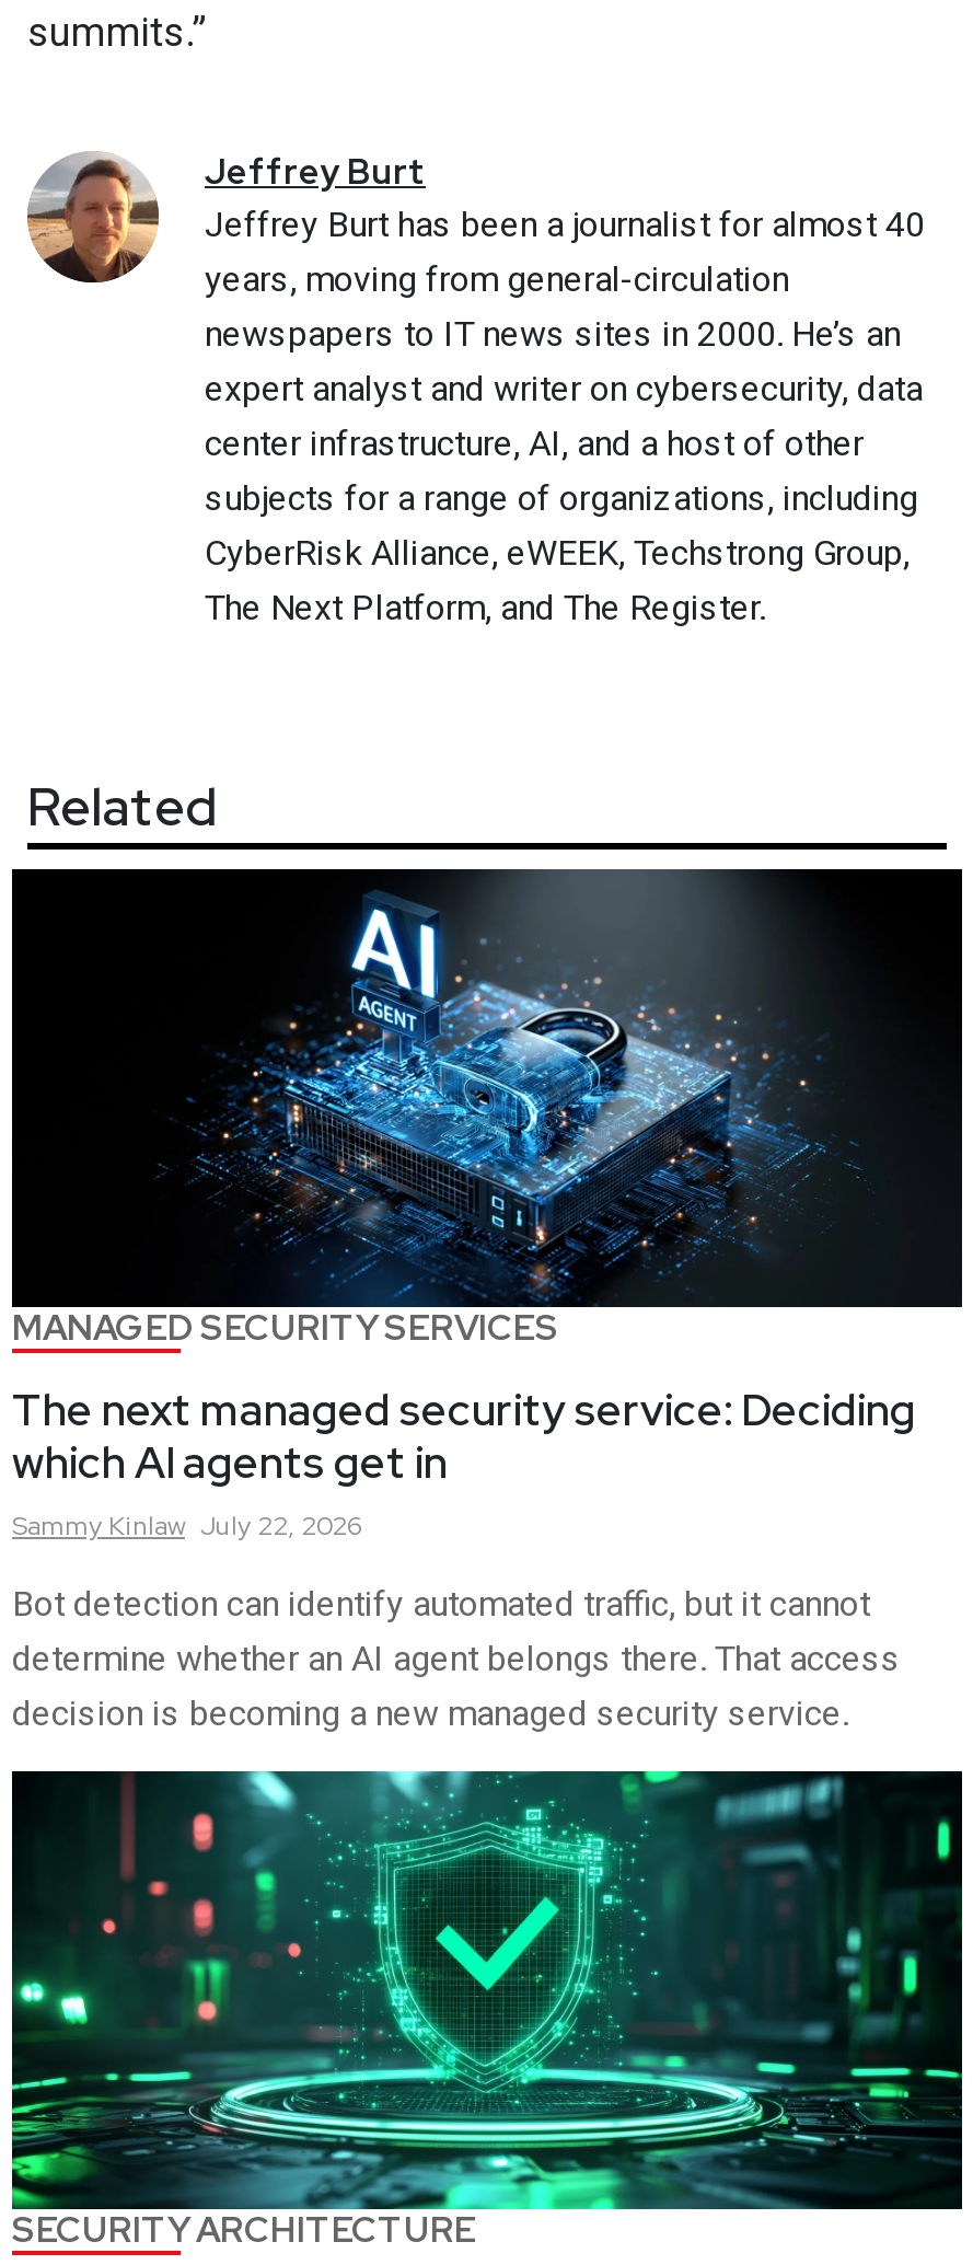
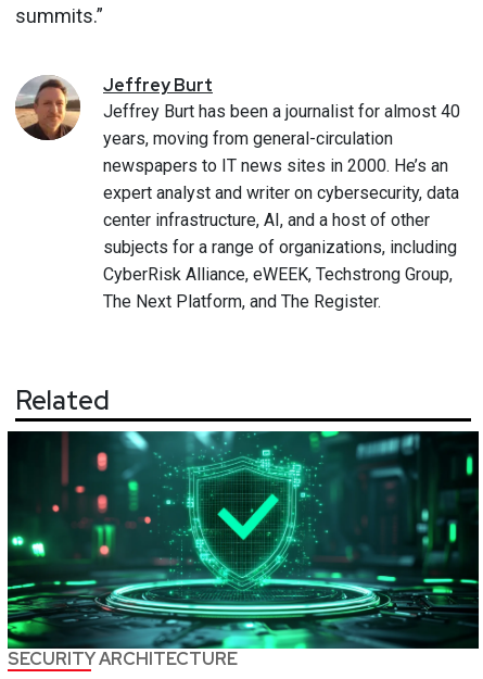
[10,867,962,1734] [image] | MANAGED SECURITY SERVICES | The next managed security service: Deciding | which AI agents get in | Sammy Kinlaw July 22, 2026 | Bot detection can identify automated traffic, but it cannot | determine whether an AI agent belongs there. That access | decision is becoming a new managed security service. -> none

